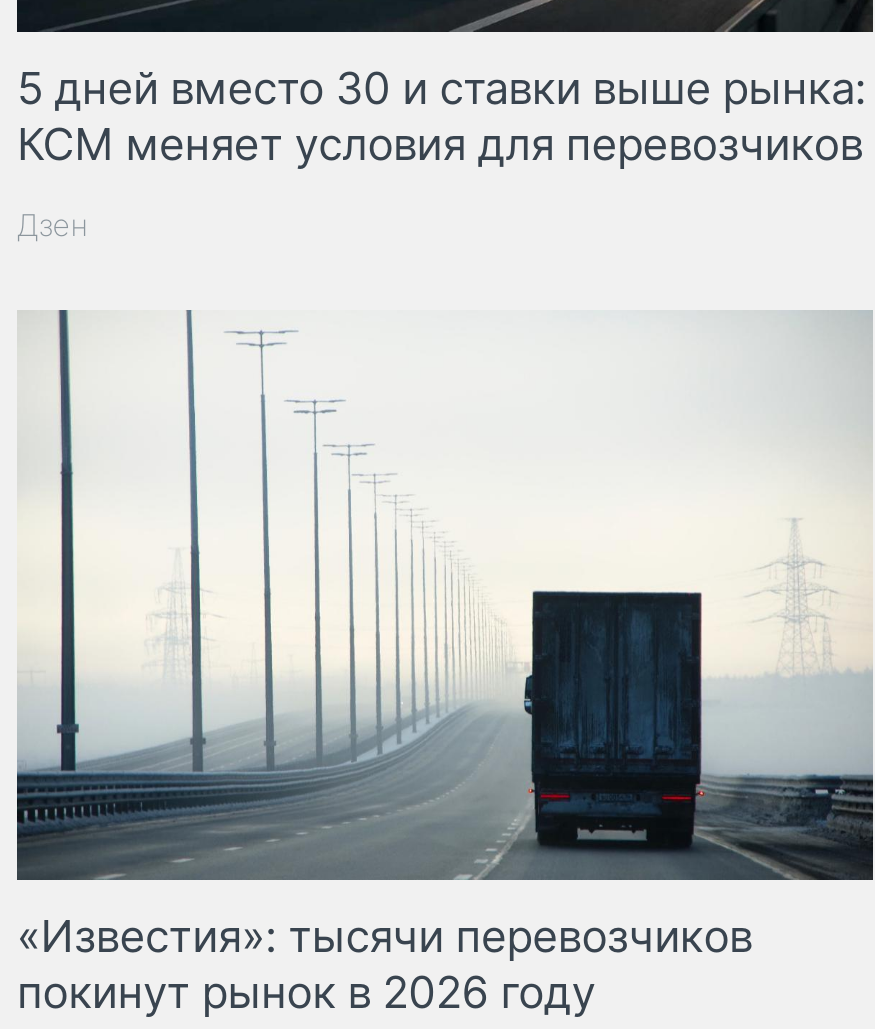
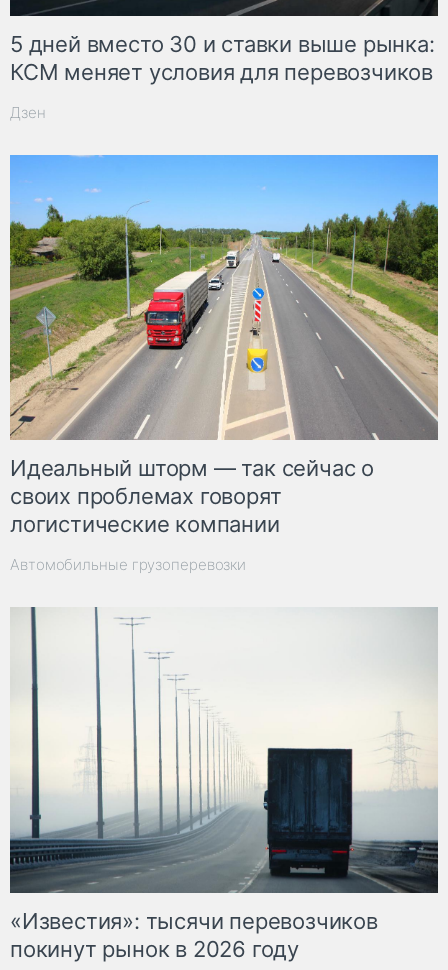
none -> [9,154,439,574] [image] | Идеальный шторм — так сейчас о | своих проблемах говорят | логистические компании | Автомобильные грузоперевозки

